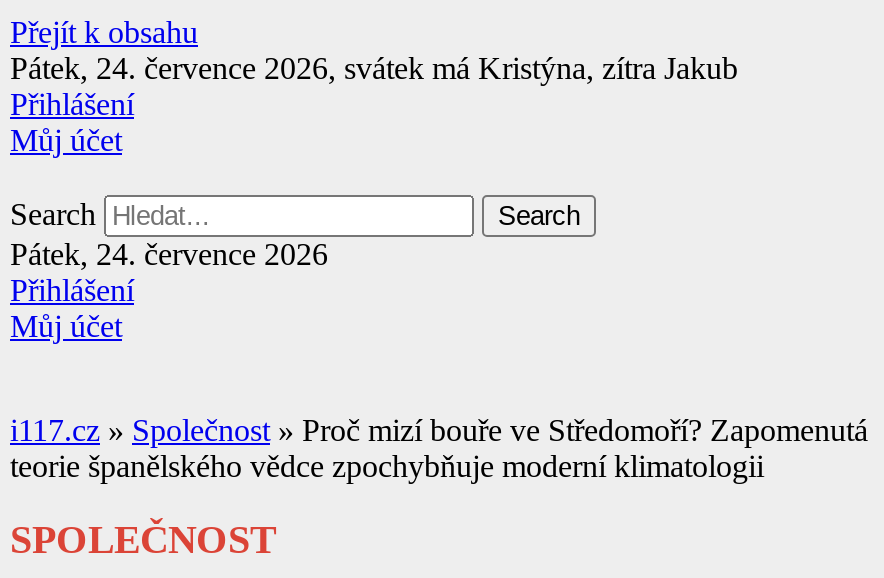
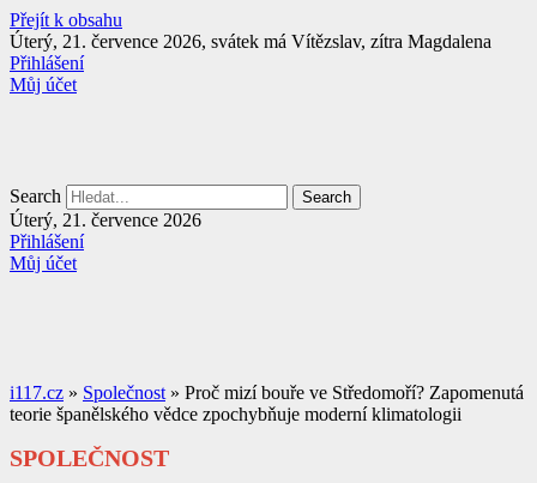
[10,51,738,85] Pátek, 24. července 2026, svátek má Kristýna, zítra Jakub -> [10,31,491,52] Úterý, 21. července 2026, svátek má Vítězslav, zítra Magdalena
[10,237,328,271] Pátek, 24. července 2026 -> [10,210,201,230] Úterý, 21. července 2026

